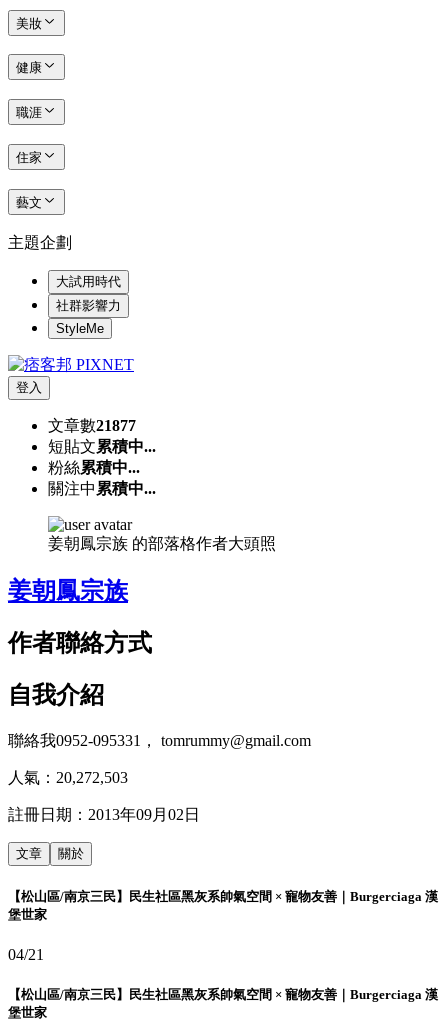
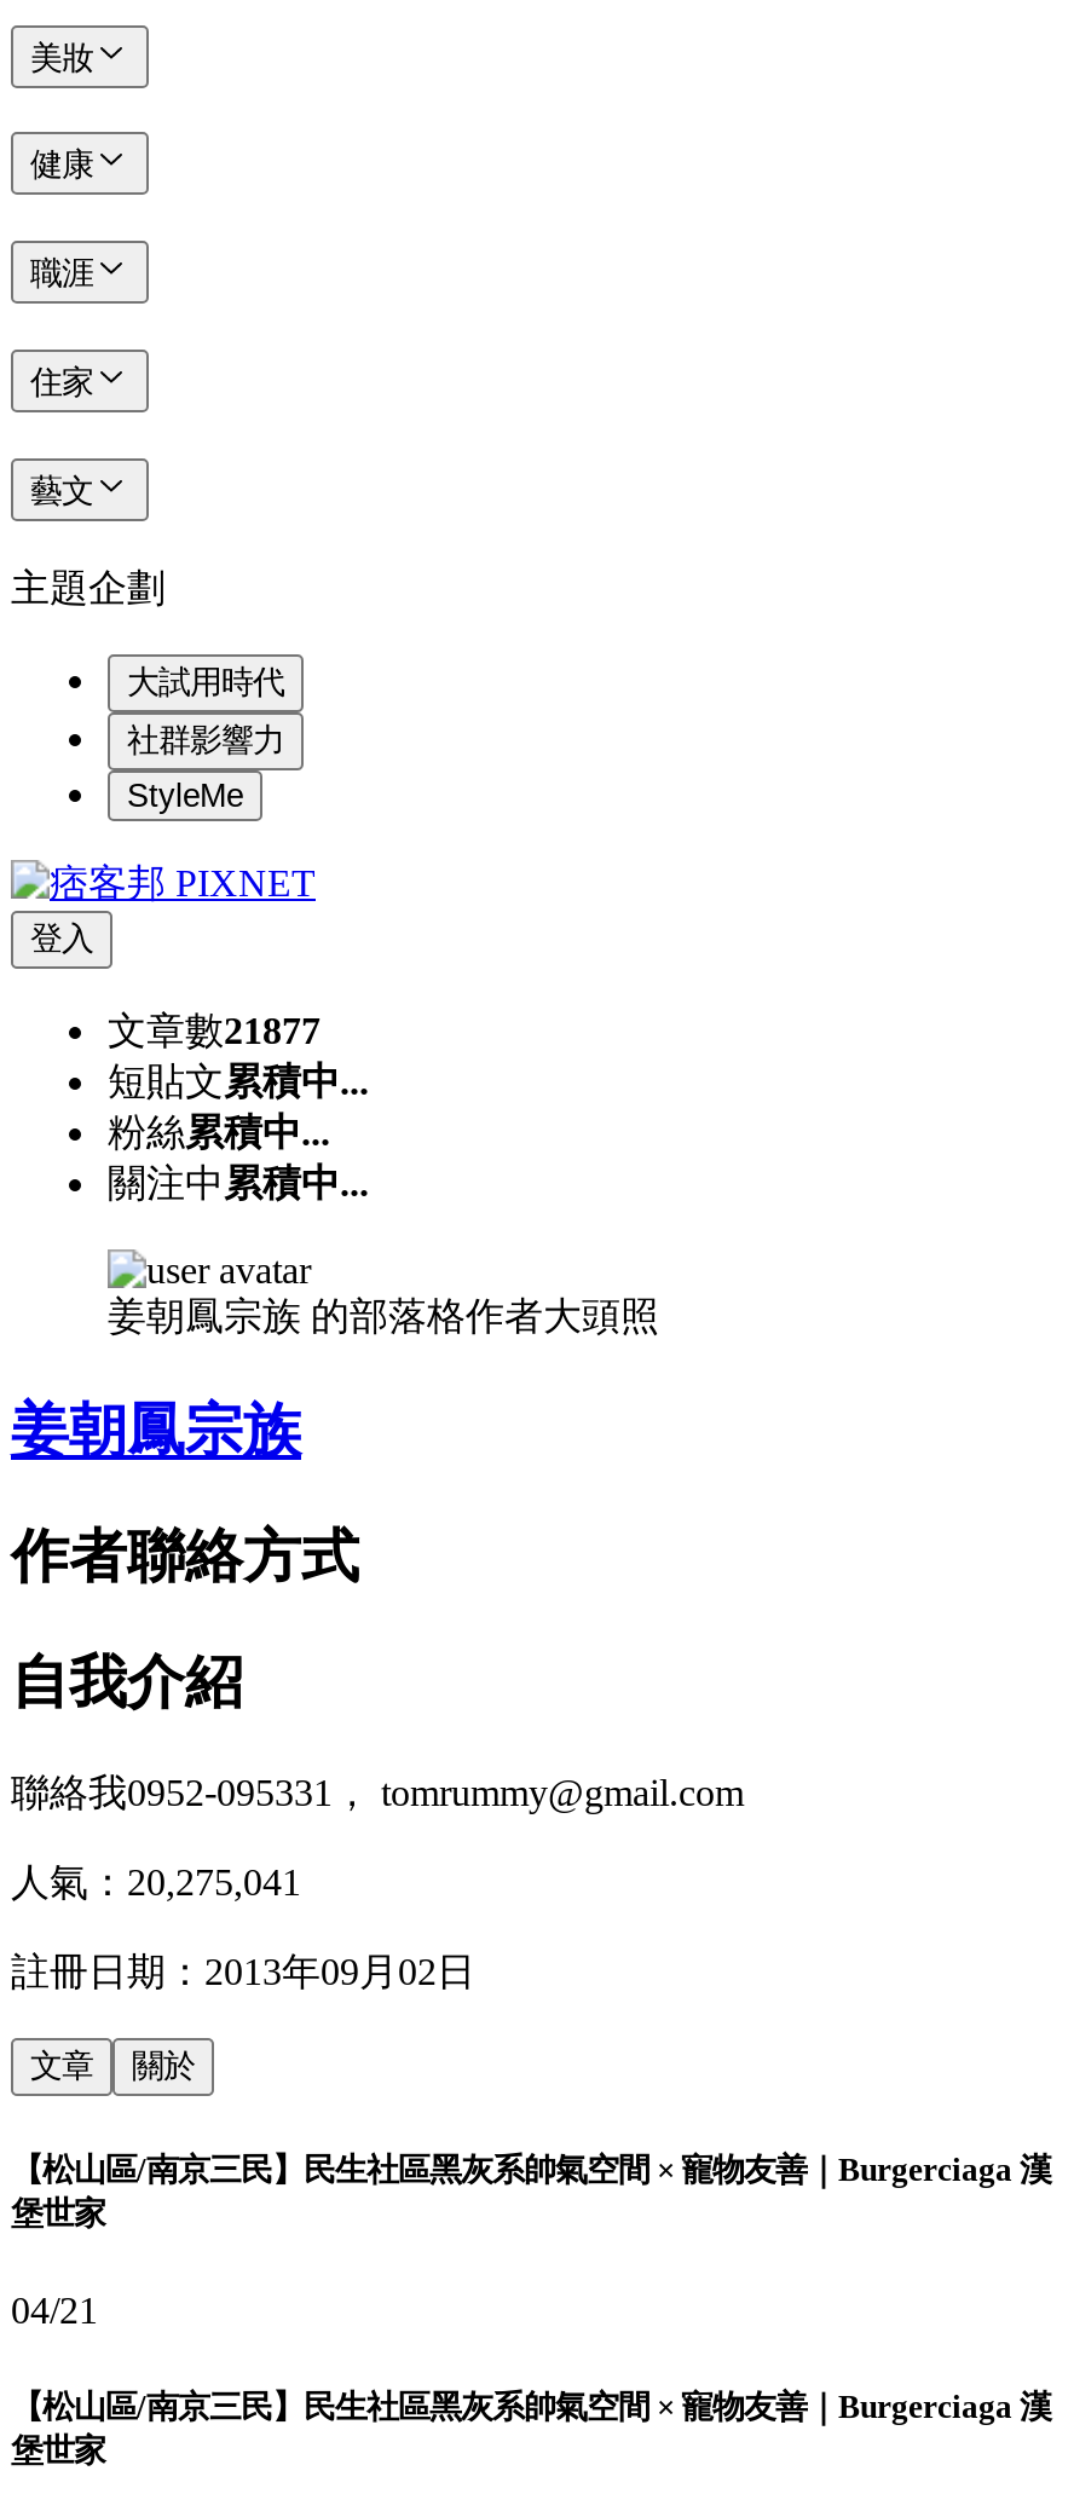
[8,769,128,786] 人氣：20,272,503 -> [11,1861,301,1903] 人氣：20,275,041

